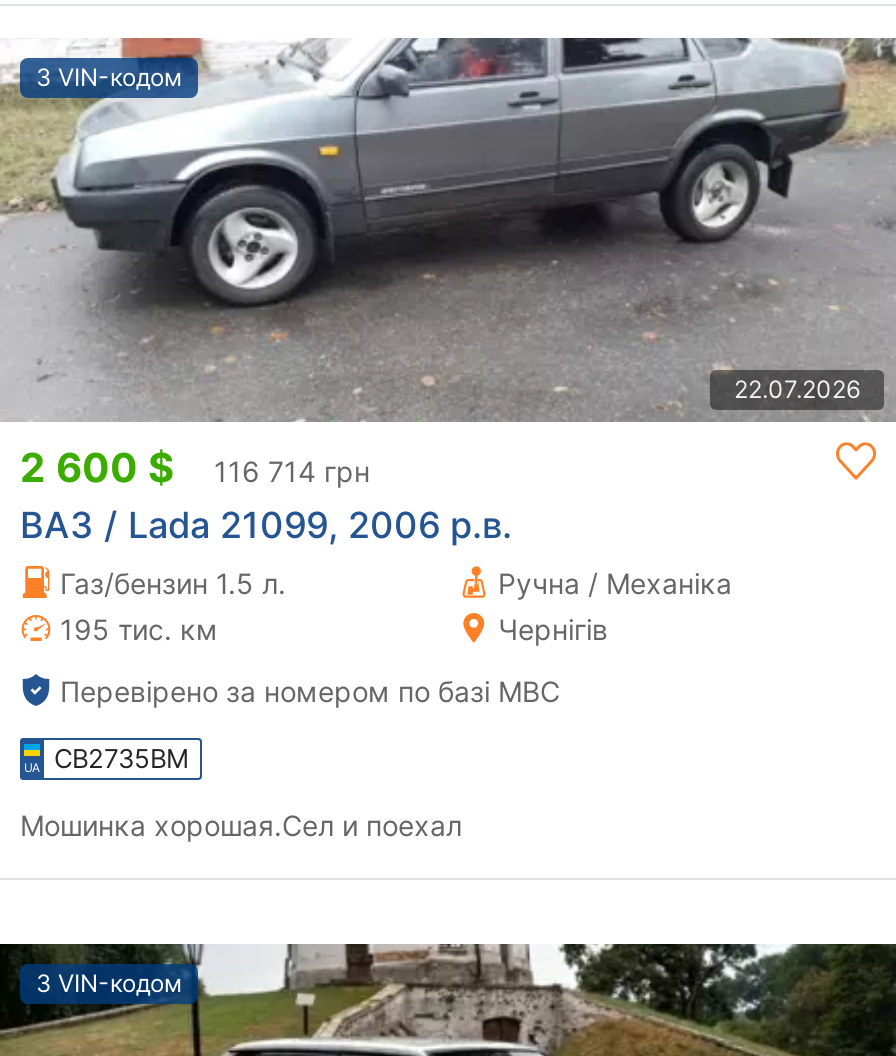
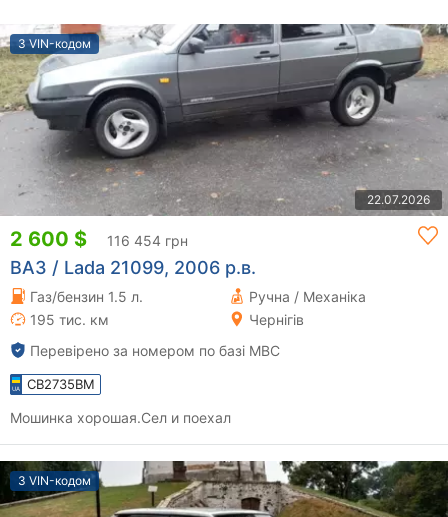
[20,443,370,491] 2 600 $ 116 714 грн -> [10,227,188,251] 2 600 $ 116 454 грн

